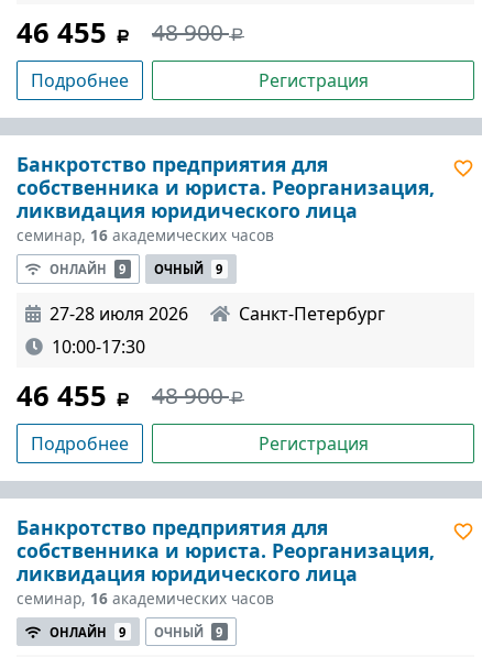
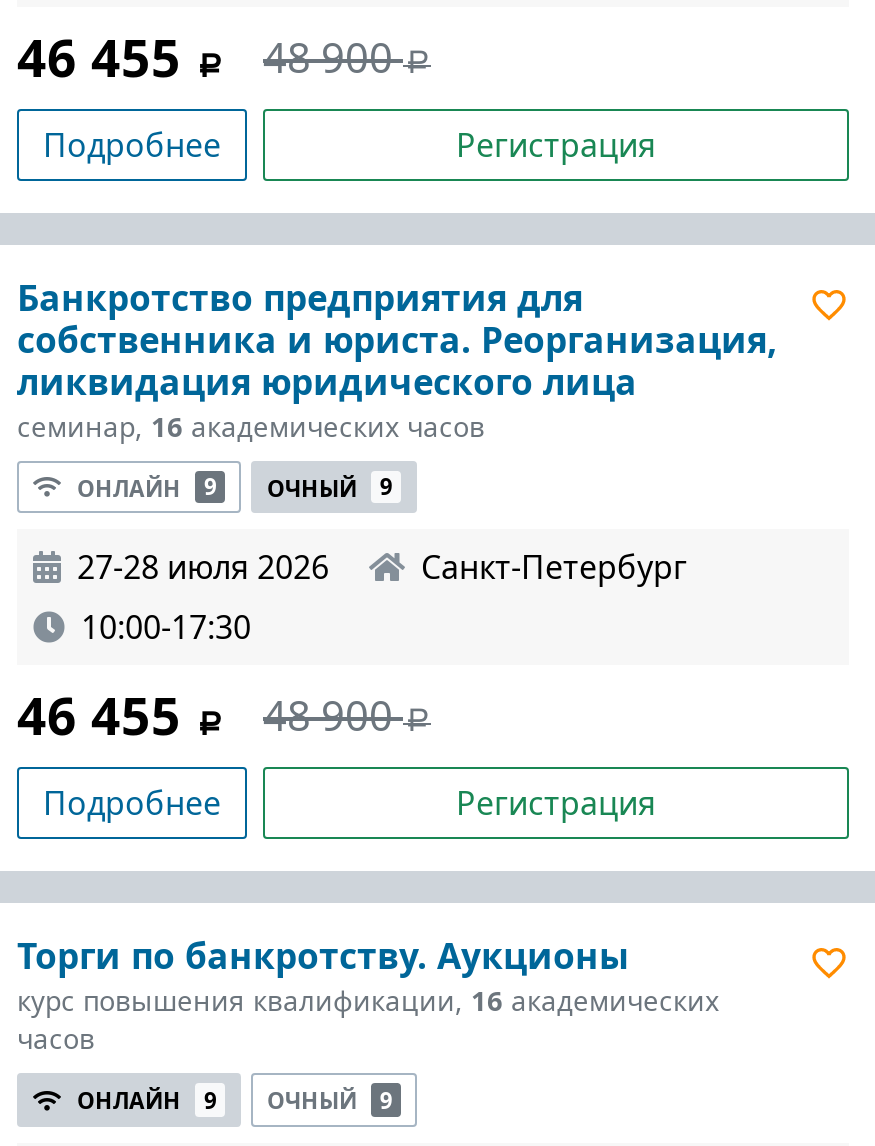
[17,514,435,608] Банкротство предприятия для | собственника и юриста. Реорганизация, | ликвидация юридического лица | семинар, 16 академических часов -> [17,932,719,1058] Торги по банкротству. Аукционы | курс повышения квалификации, 16 академических | часов

